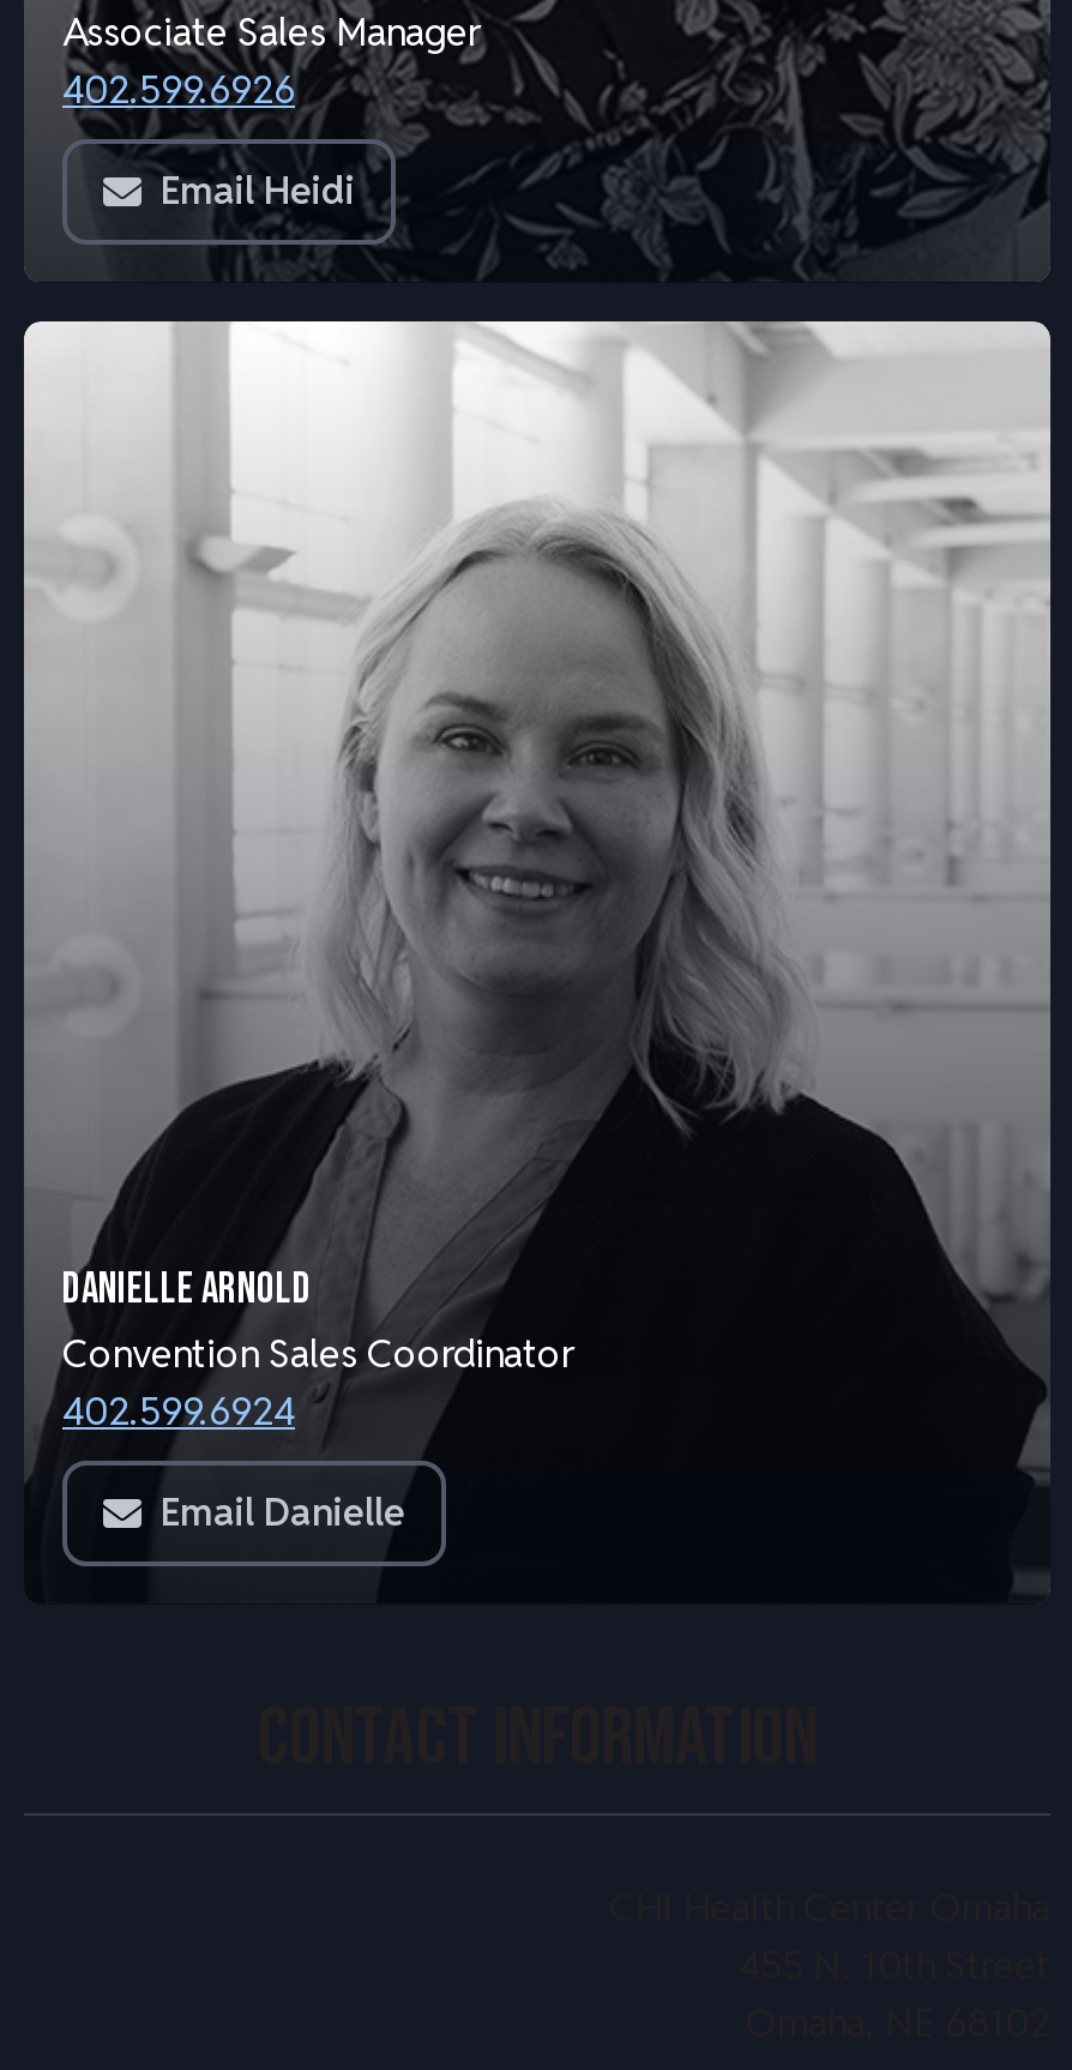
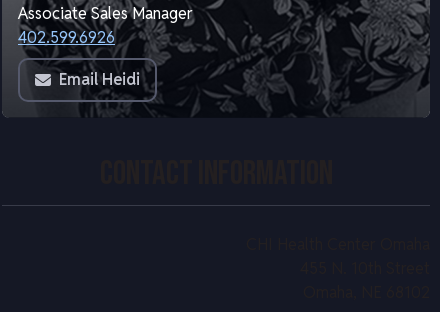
[24,319,1050,1537] [image] | DANIELLE ARNOLD | Convention Sales Coordinator | 402.599.6924 | Email Danielle -> none

